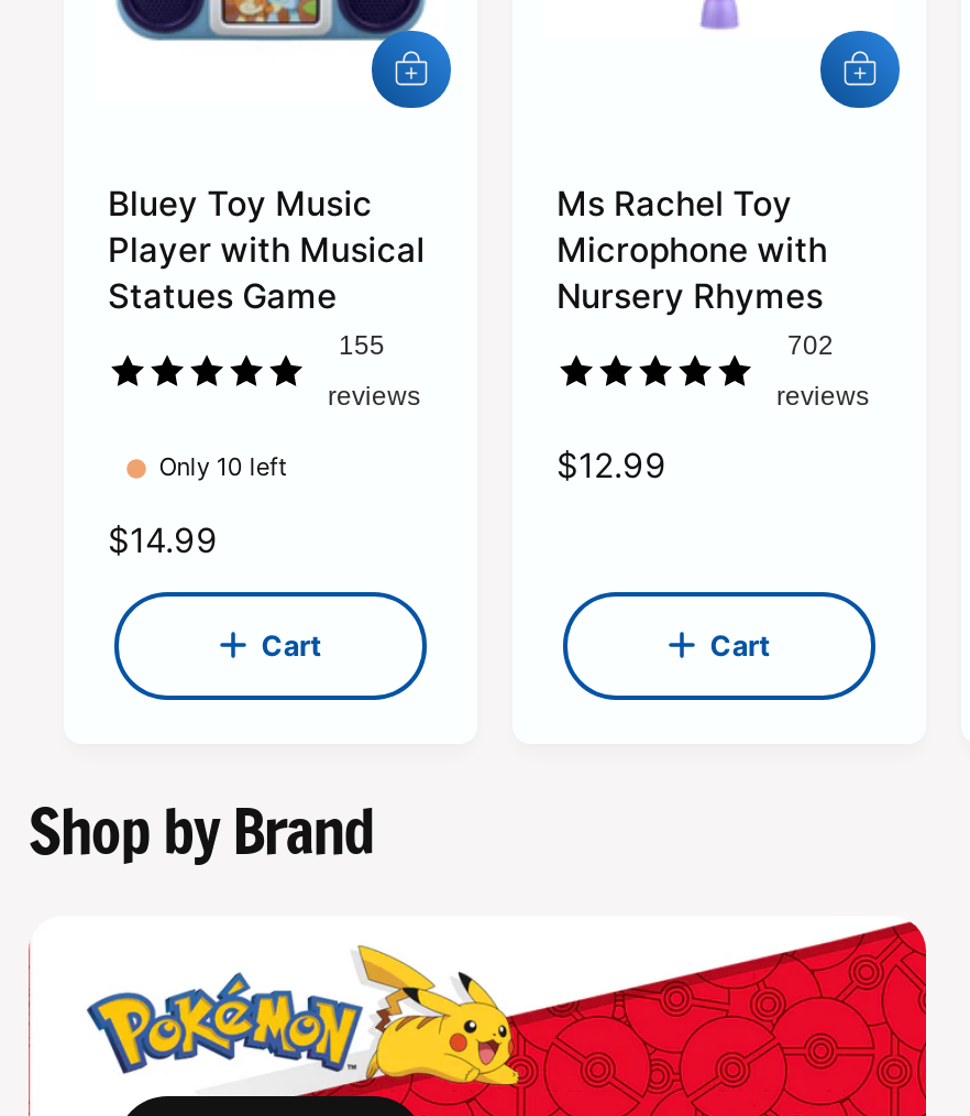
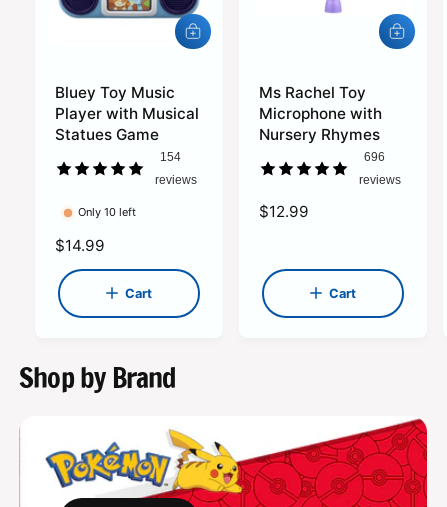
[339,329,385,360] 155 -> [160,150,181,164] 154
[787,329,834,360] 702 -> [364,150,385,164] 696

